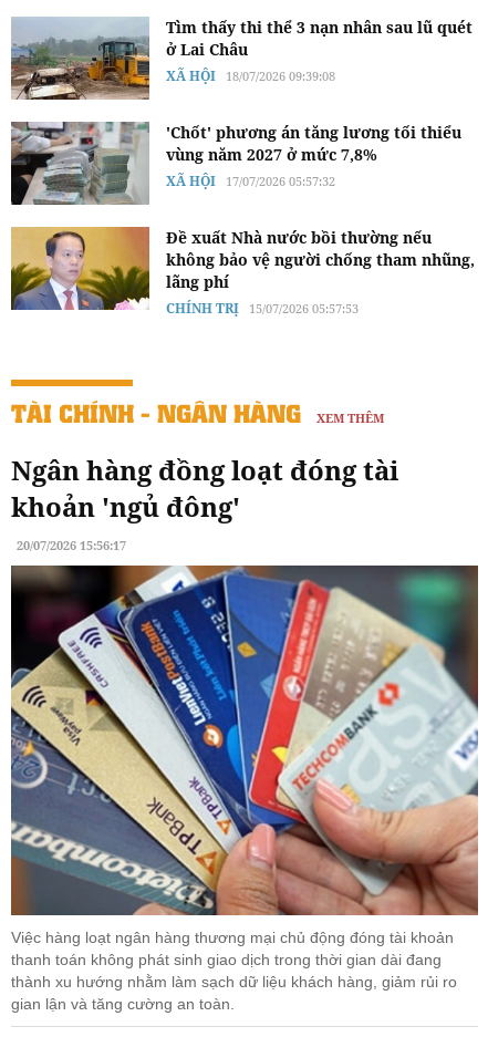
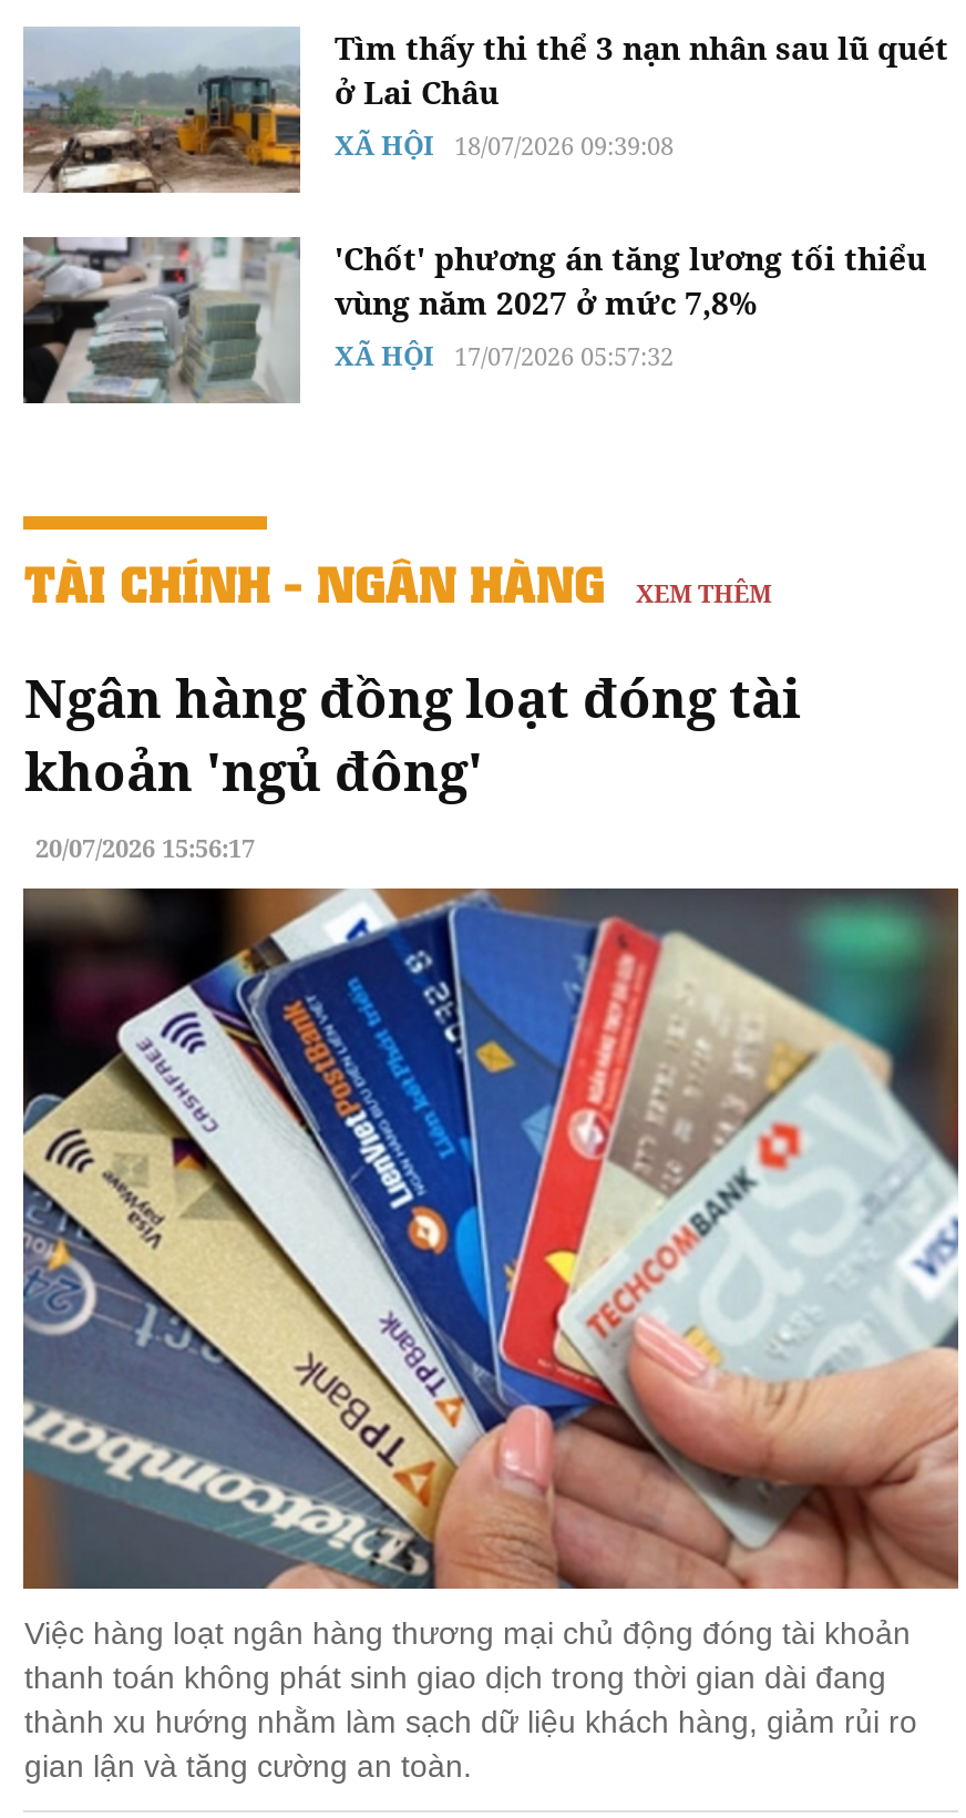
[10,226,475,318] [image] | Đề xuất Nhà nước bồi thường nếu | không bảo vệ người chống tham nhũng, | lãng phí | CHÍNH TRỊ 15/07/2026 05:57:53 -> none

